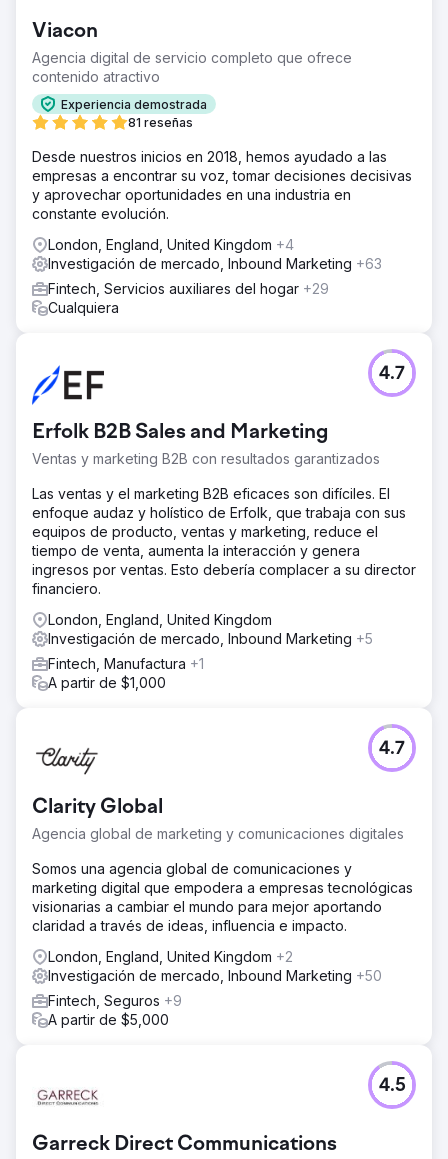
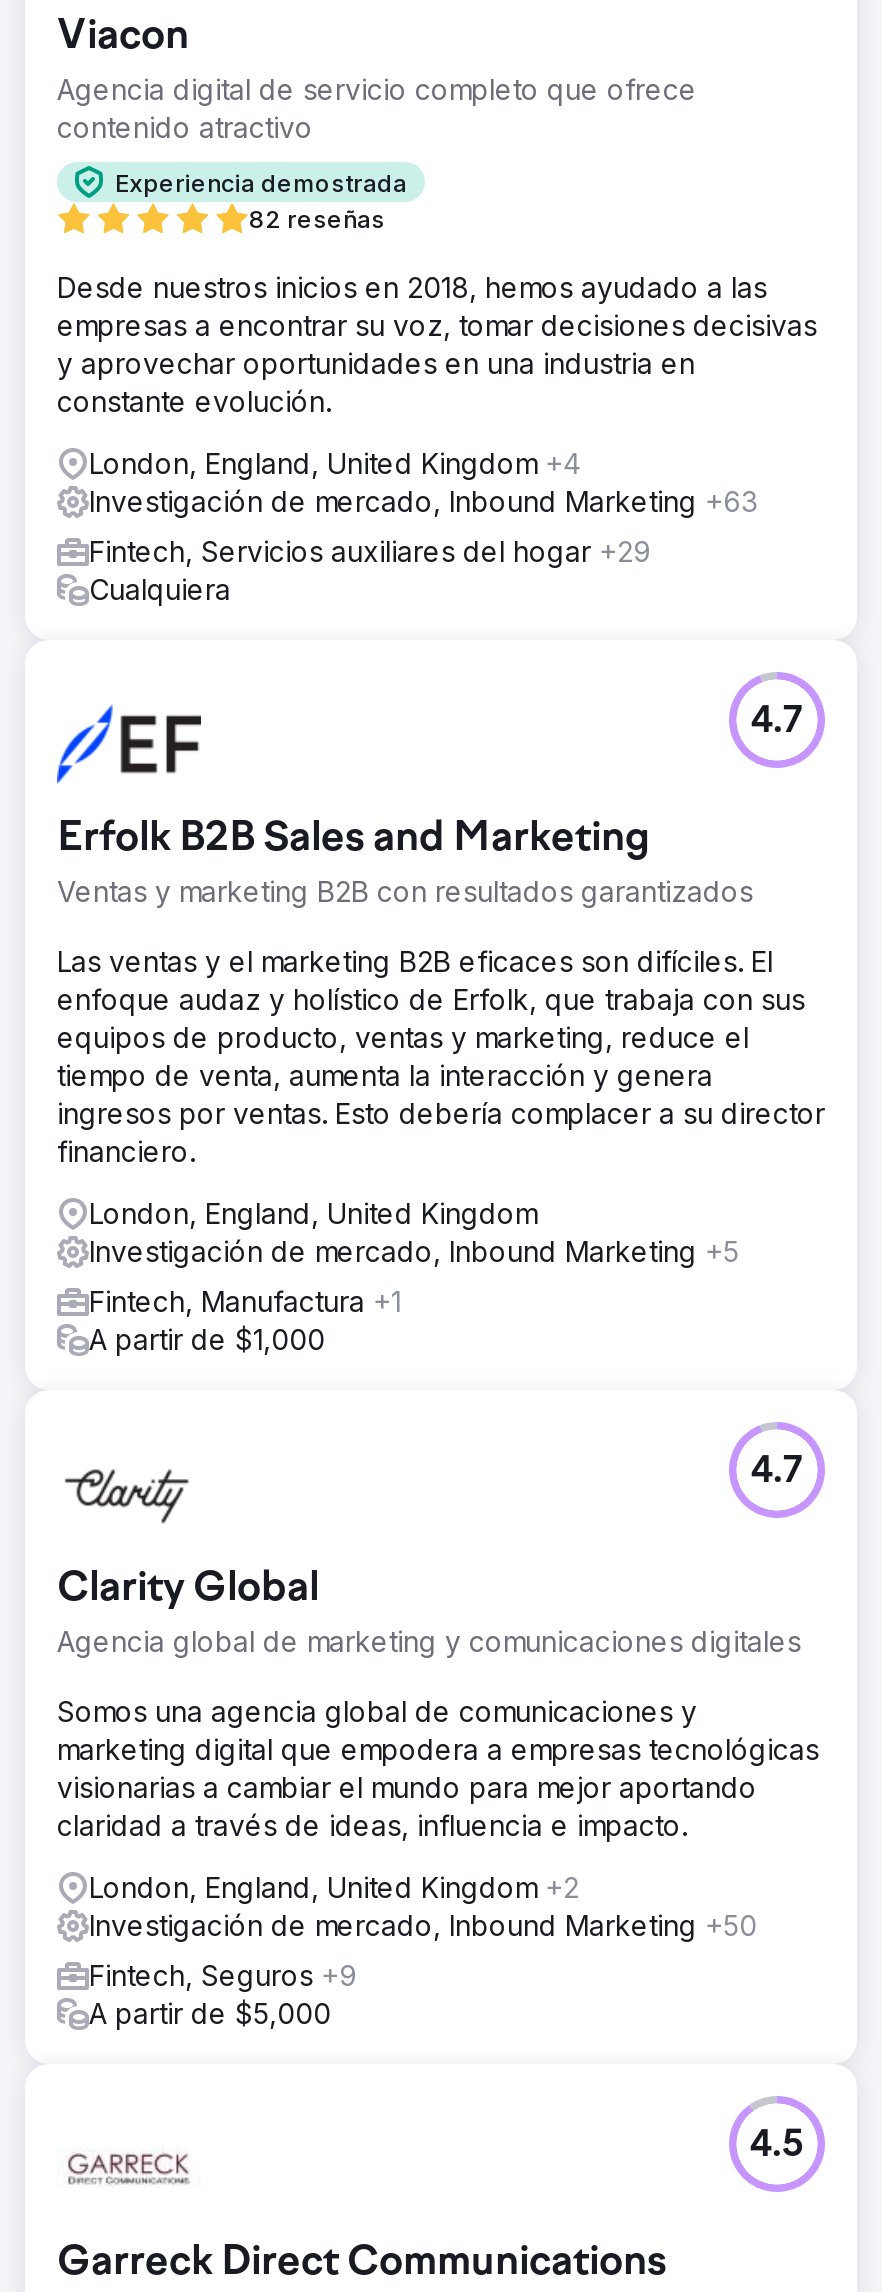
[128,115,193,130] 81 reseñas -> [249,204,385,234] 82 reseñas

